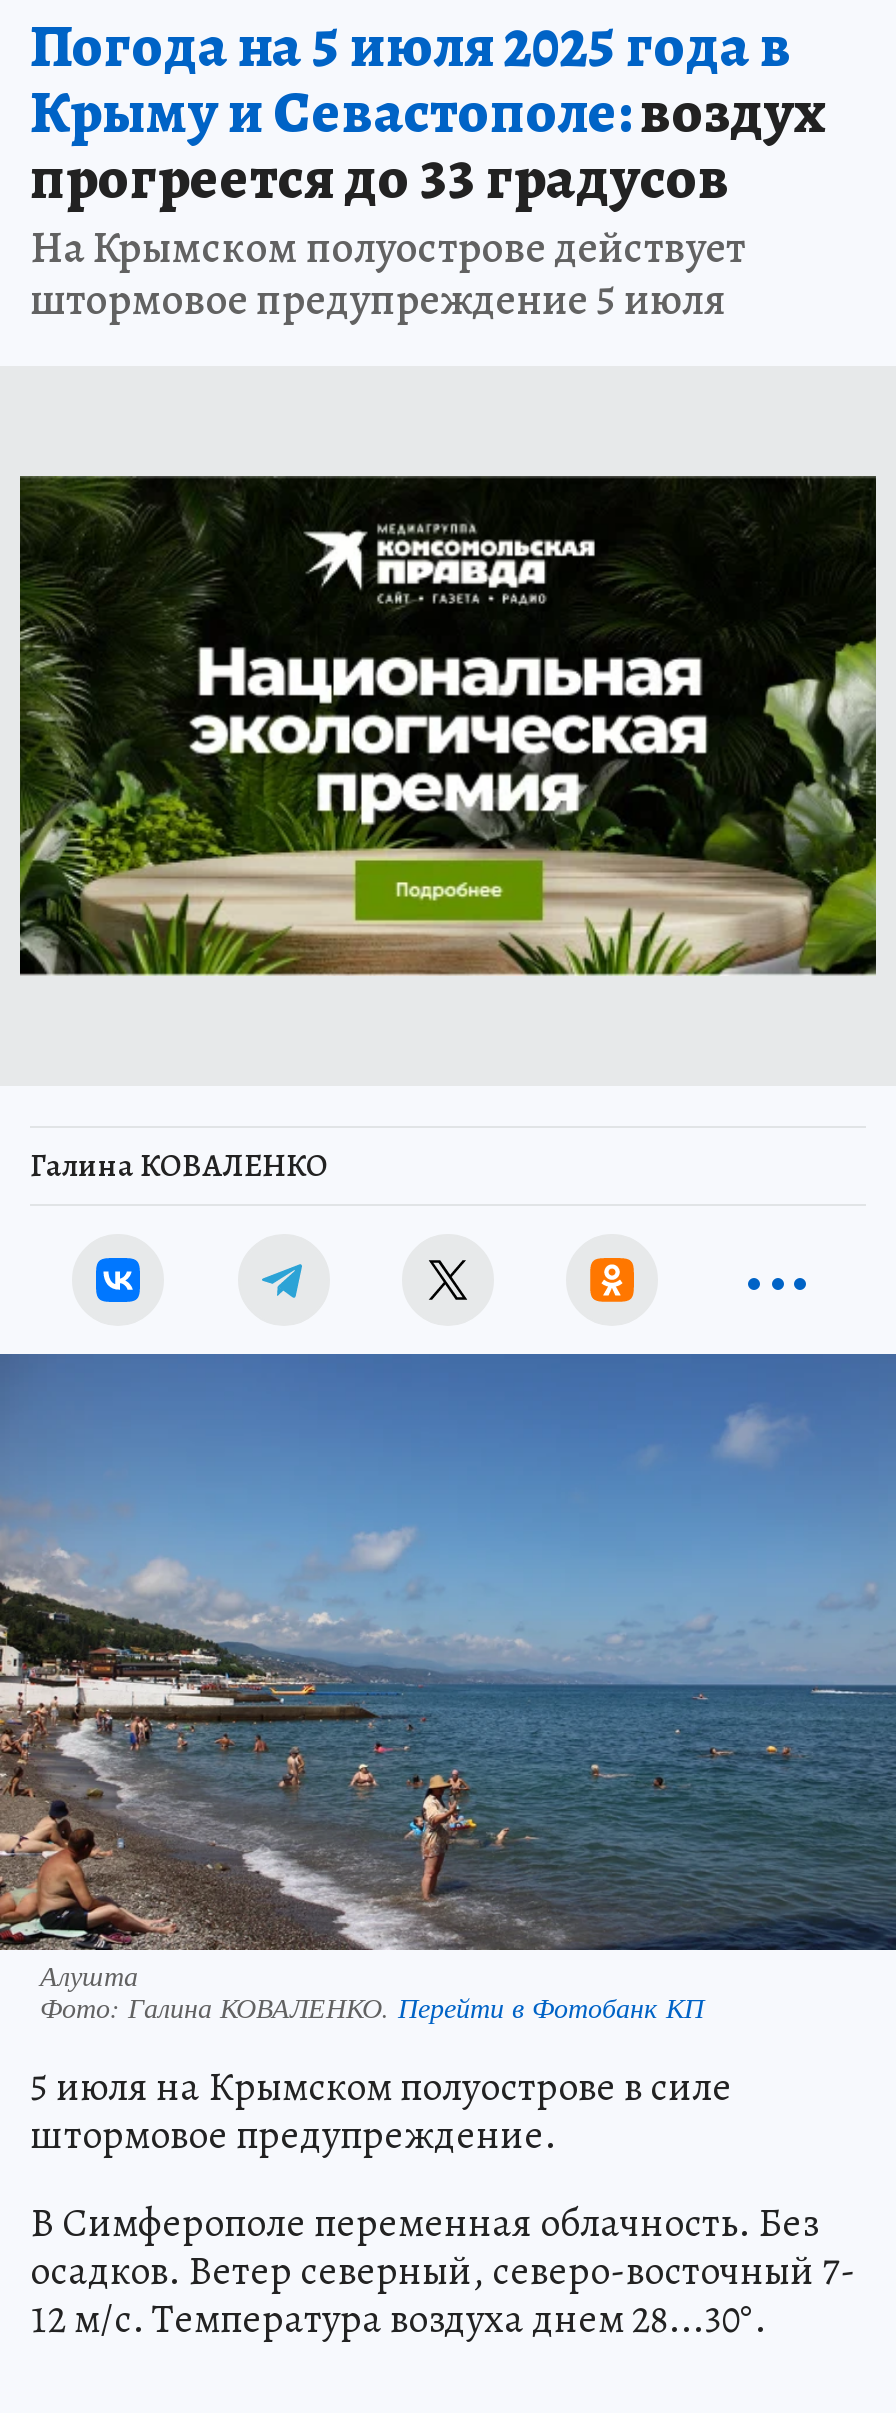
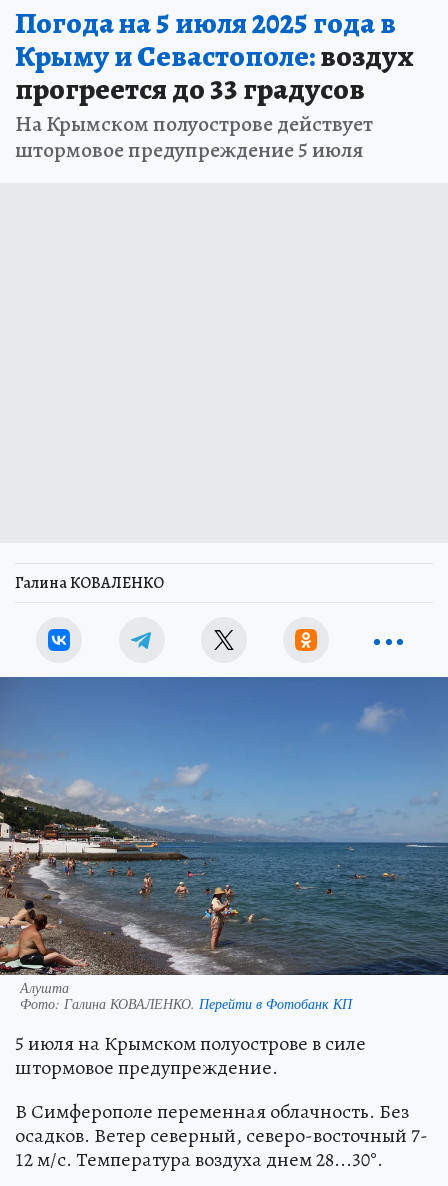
[18,474,878,978] [image] -> none

